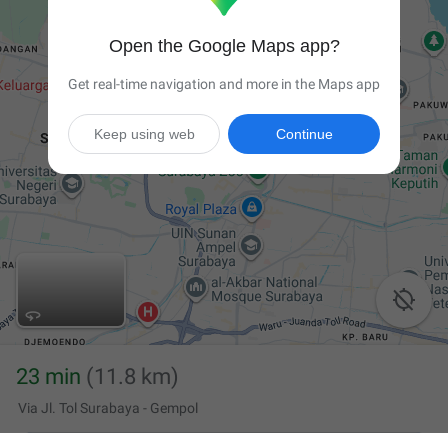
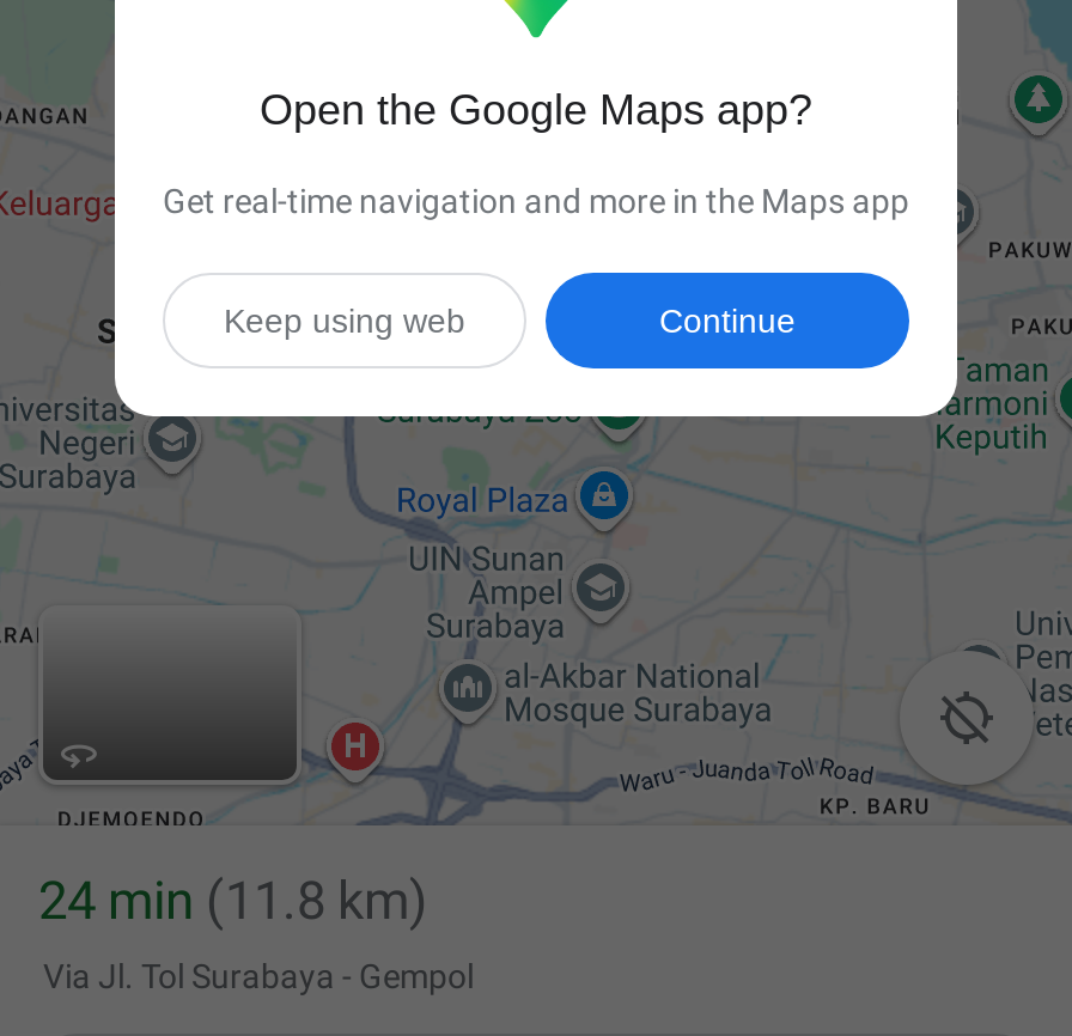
[16,364,179,389] 23 min (11.8 km) -> [38,871,428,931] 24 min (11.8 km)

